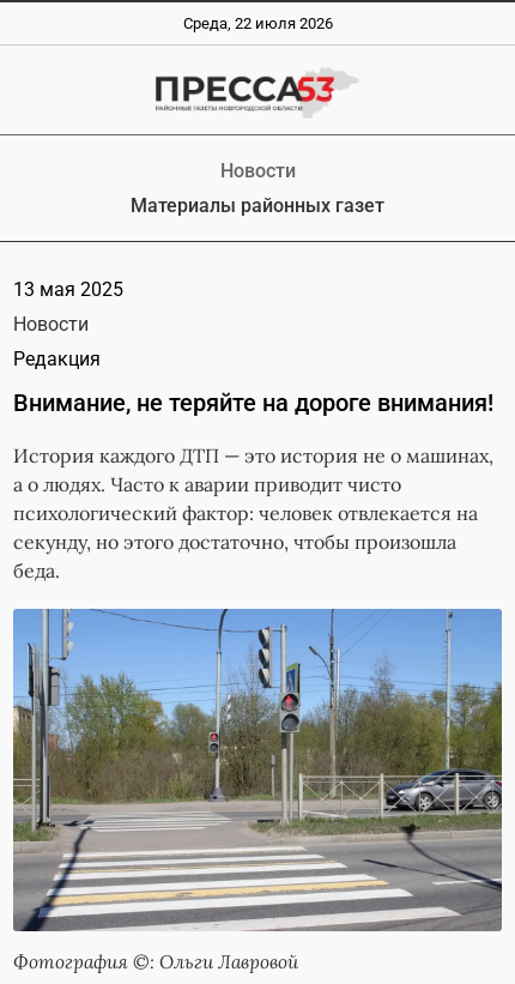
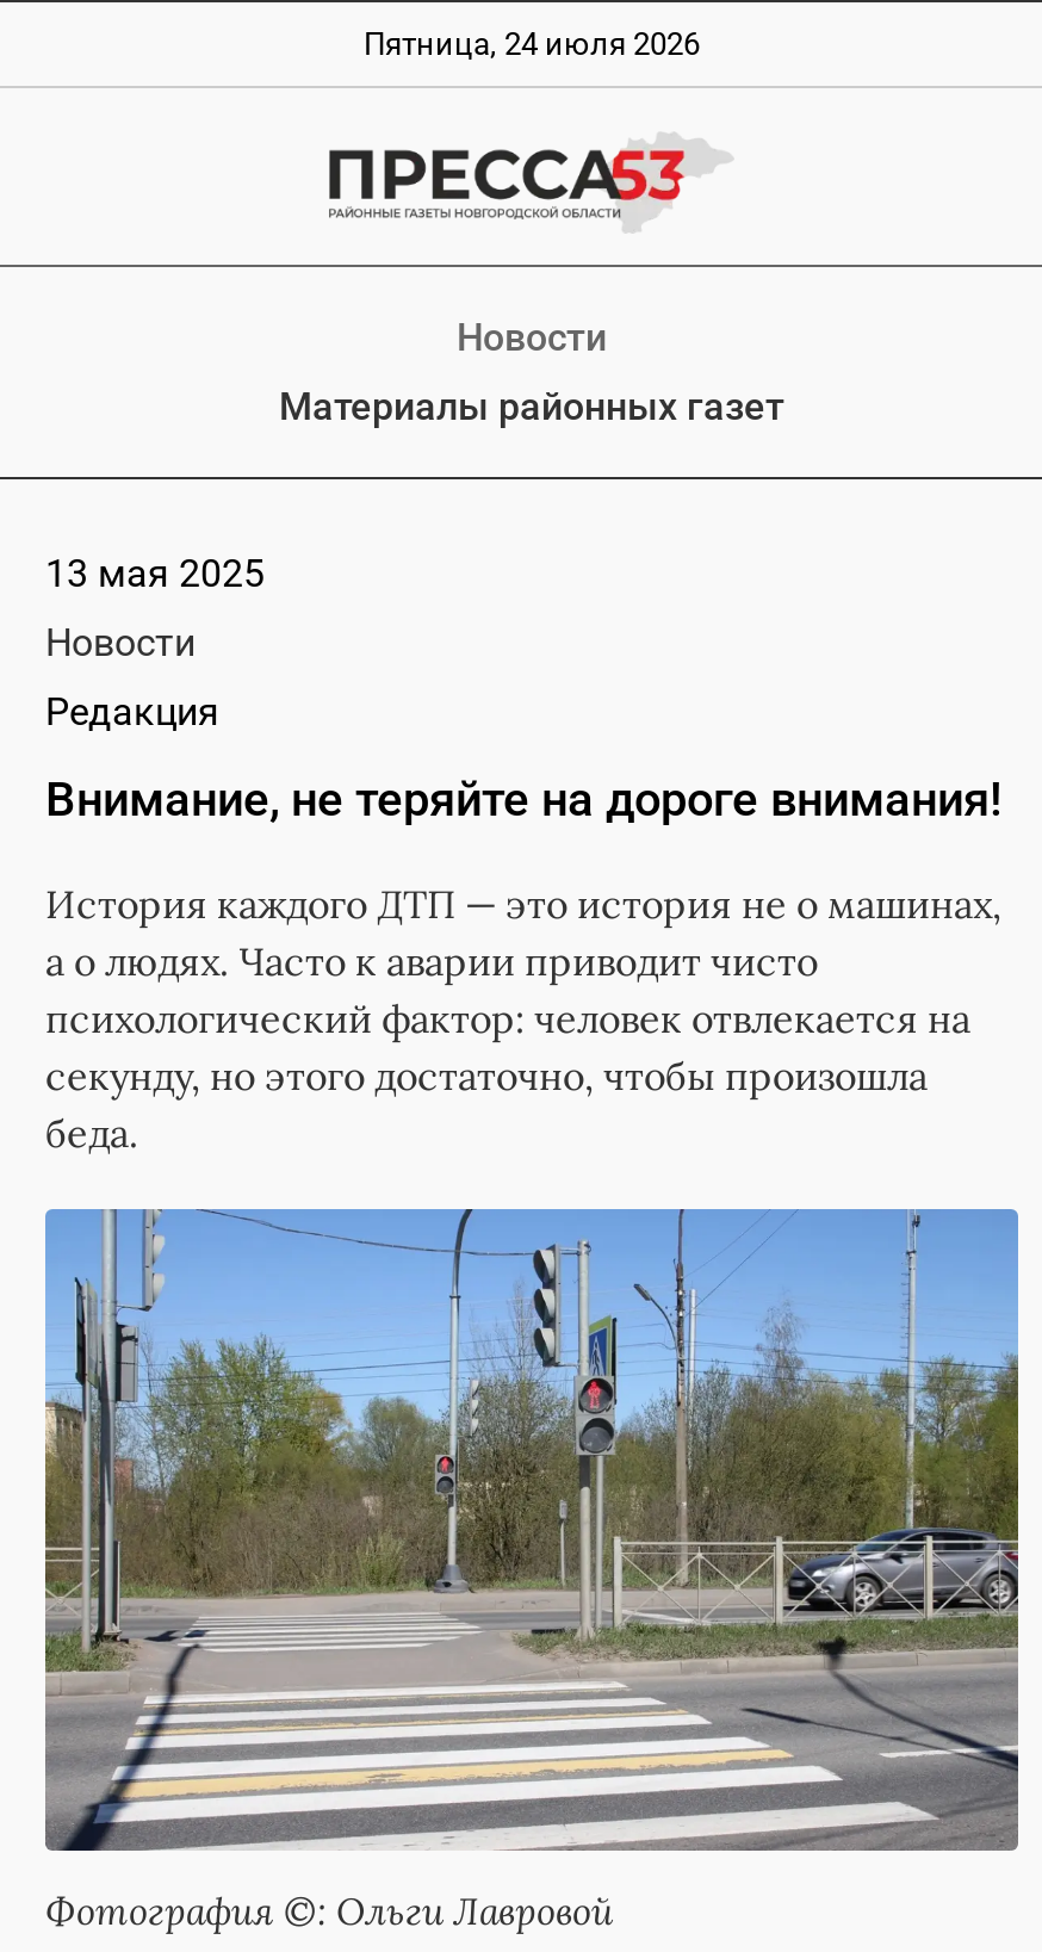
[183,14,332,32] Среда, 22 июля 2026 -> [364,26,700,62] Пятница, 24 июля 2026

